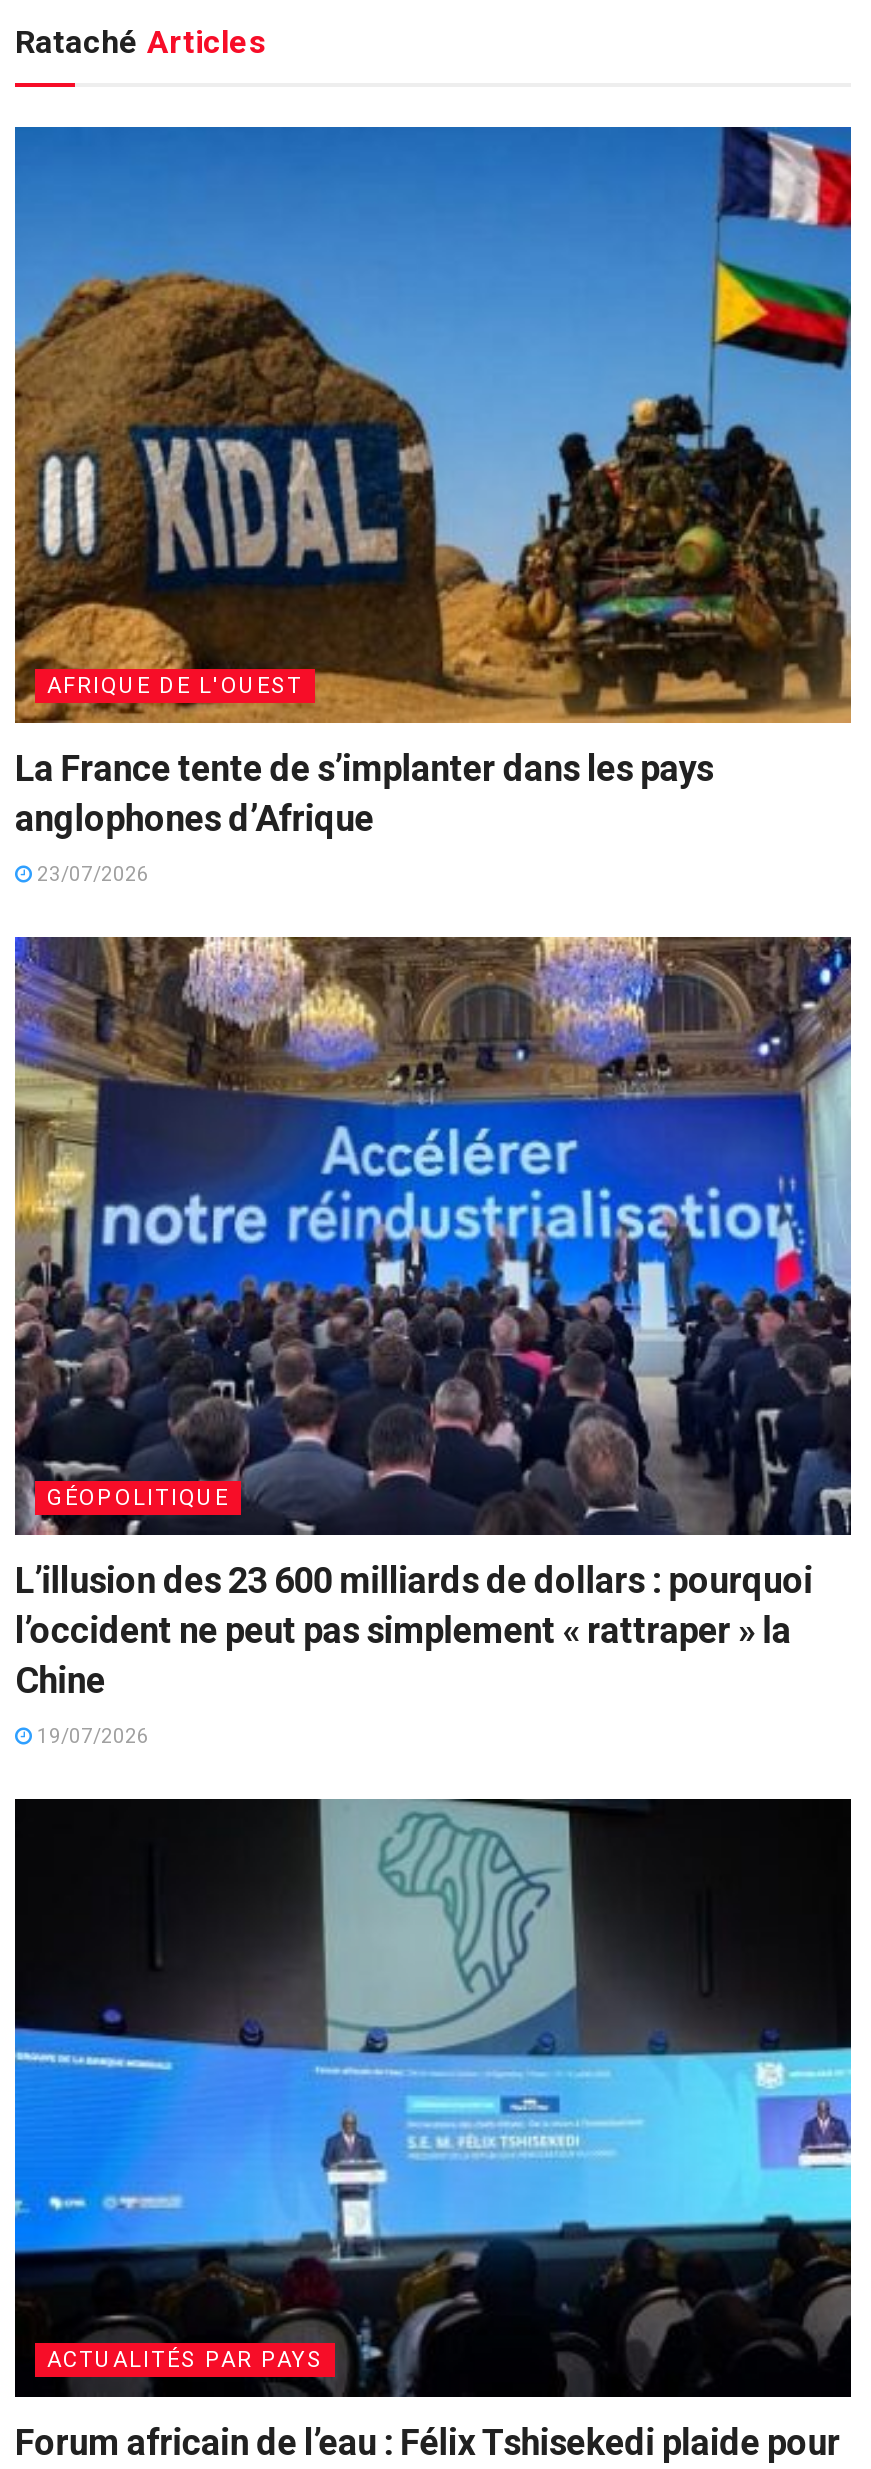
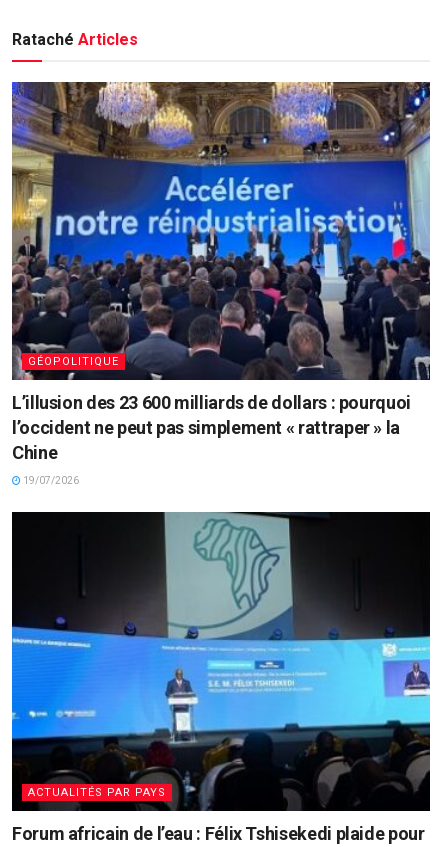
[13,125,853,886] [image] | AFRIQUE DE L'OUEST | La France tente de s’implanter dans les pays | anglophones d’Afrique | 23/07/2026 -> none

